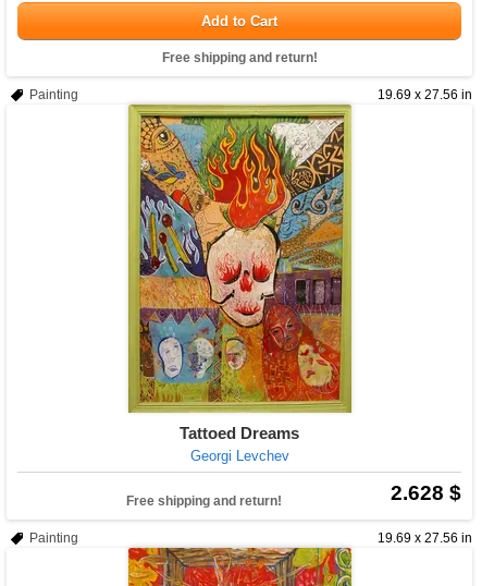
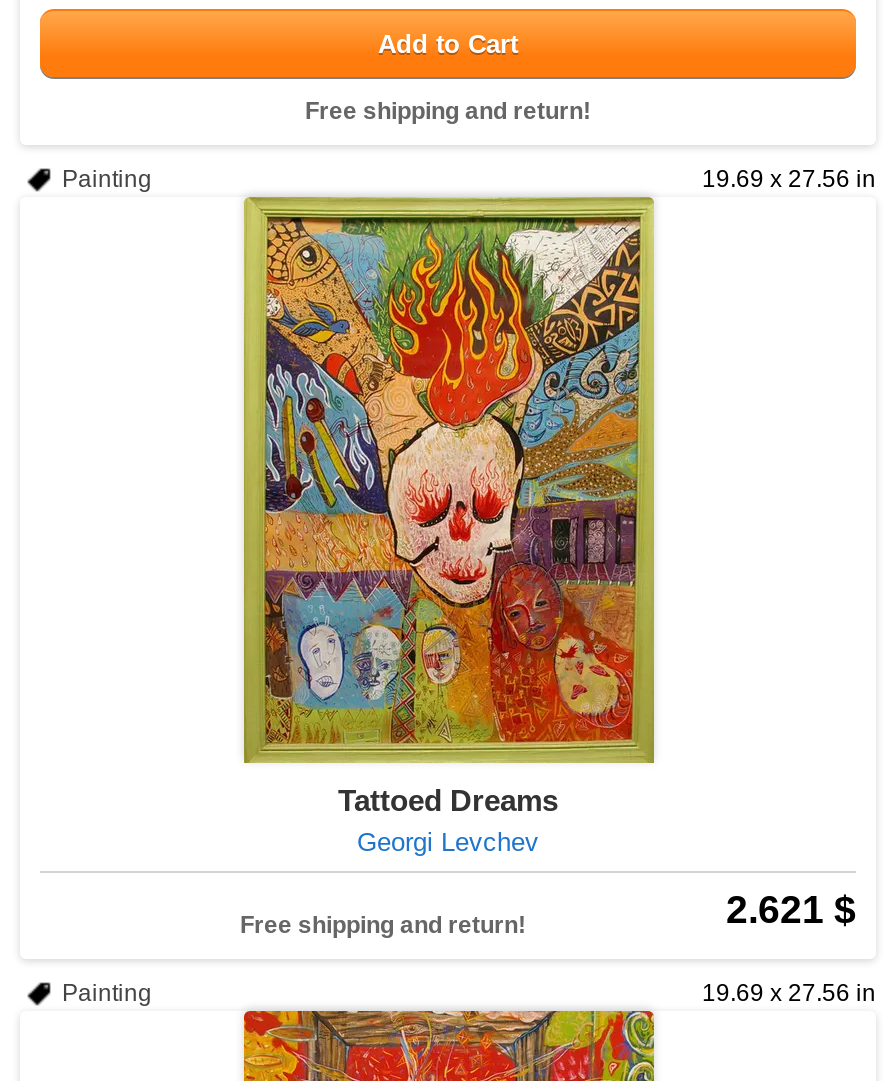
[391,480,461,504] 2.628 $ -> [726,887,856,931] 2.621 $

